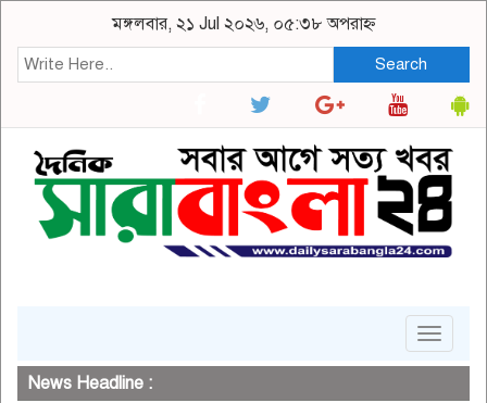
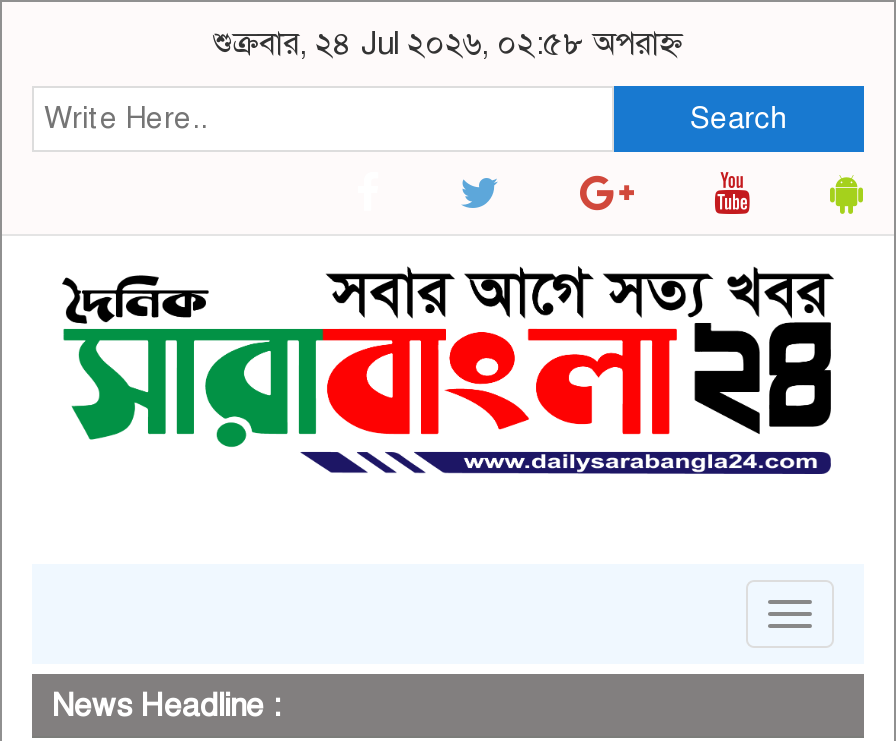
[111,13,376,35] মঙ্গলবার, ২১ Jul ২০২৬, ০৫:৩৮ অপরাহ্ন -> [213,24,683,64] শুক্রবার, ২৪ Jul ২০২৬, ০২:৫৮ অপরাহ্ন

